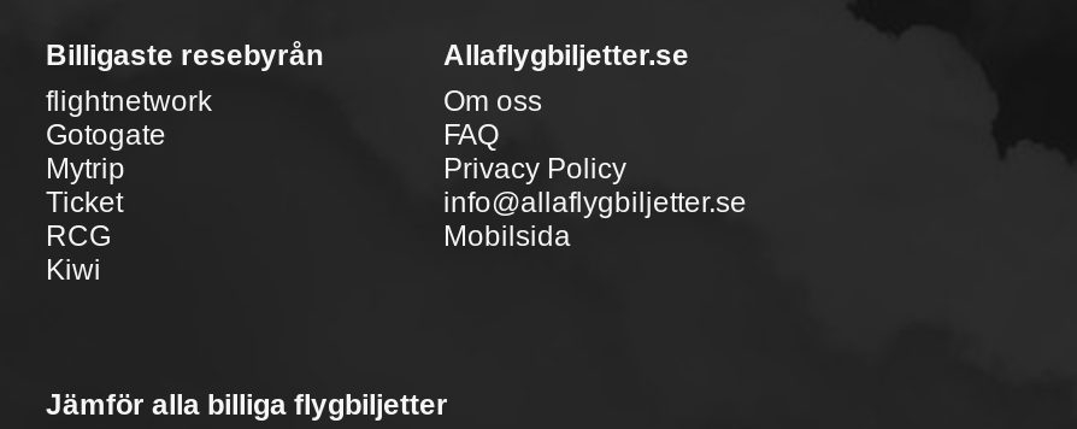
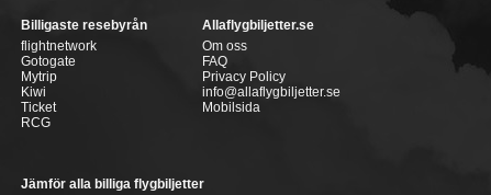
moved [46,253,101,287] -> [21,84,46,100]: Kiwi

